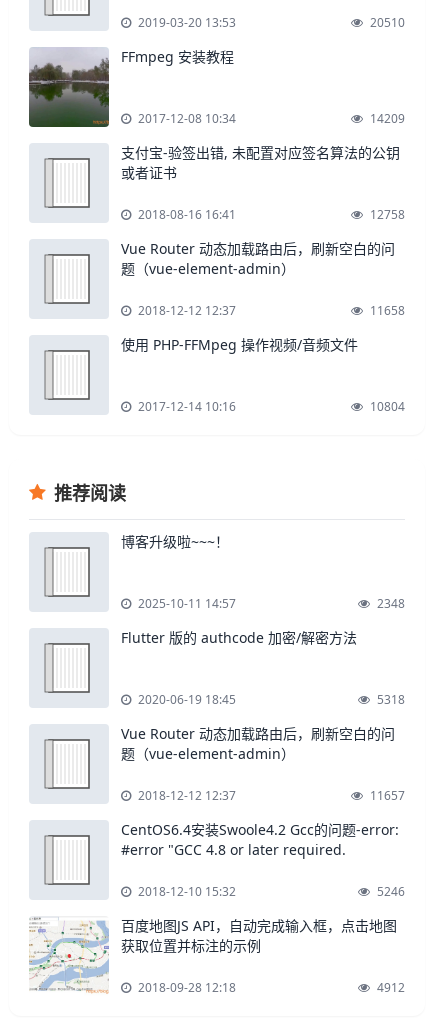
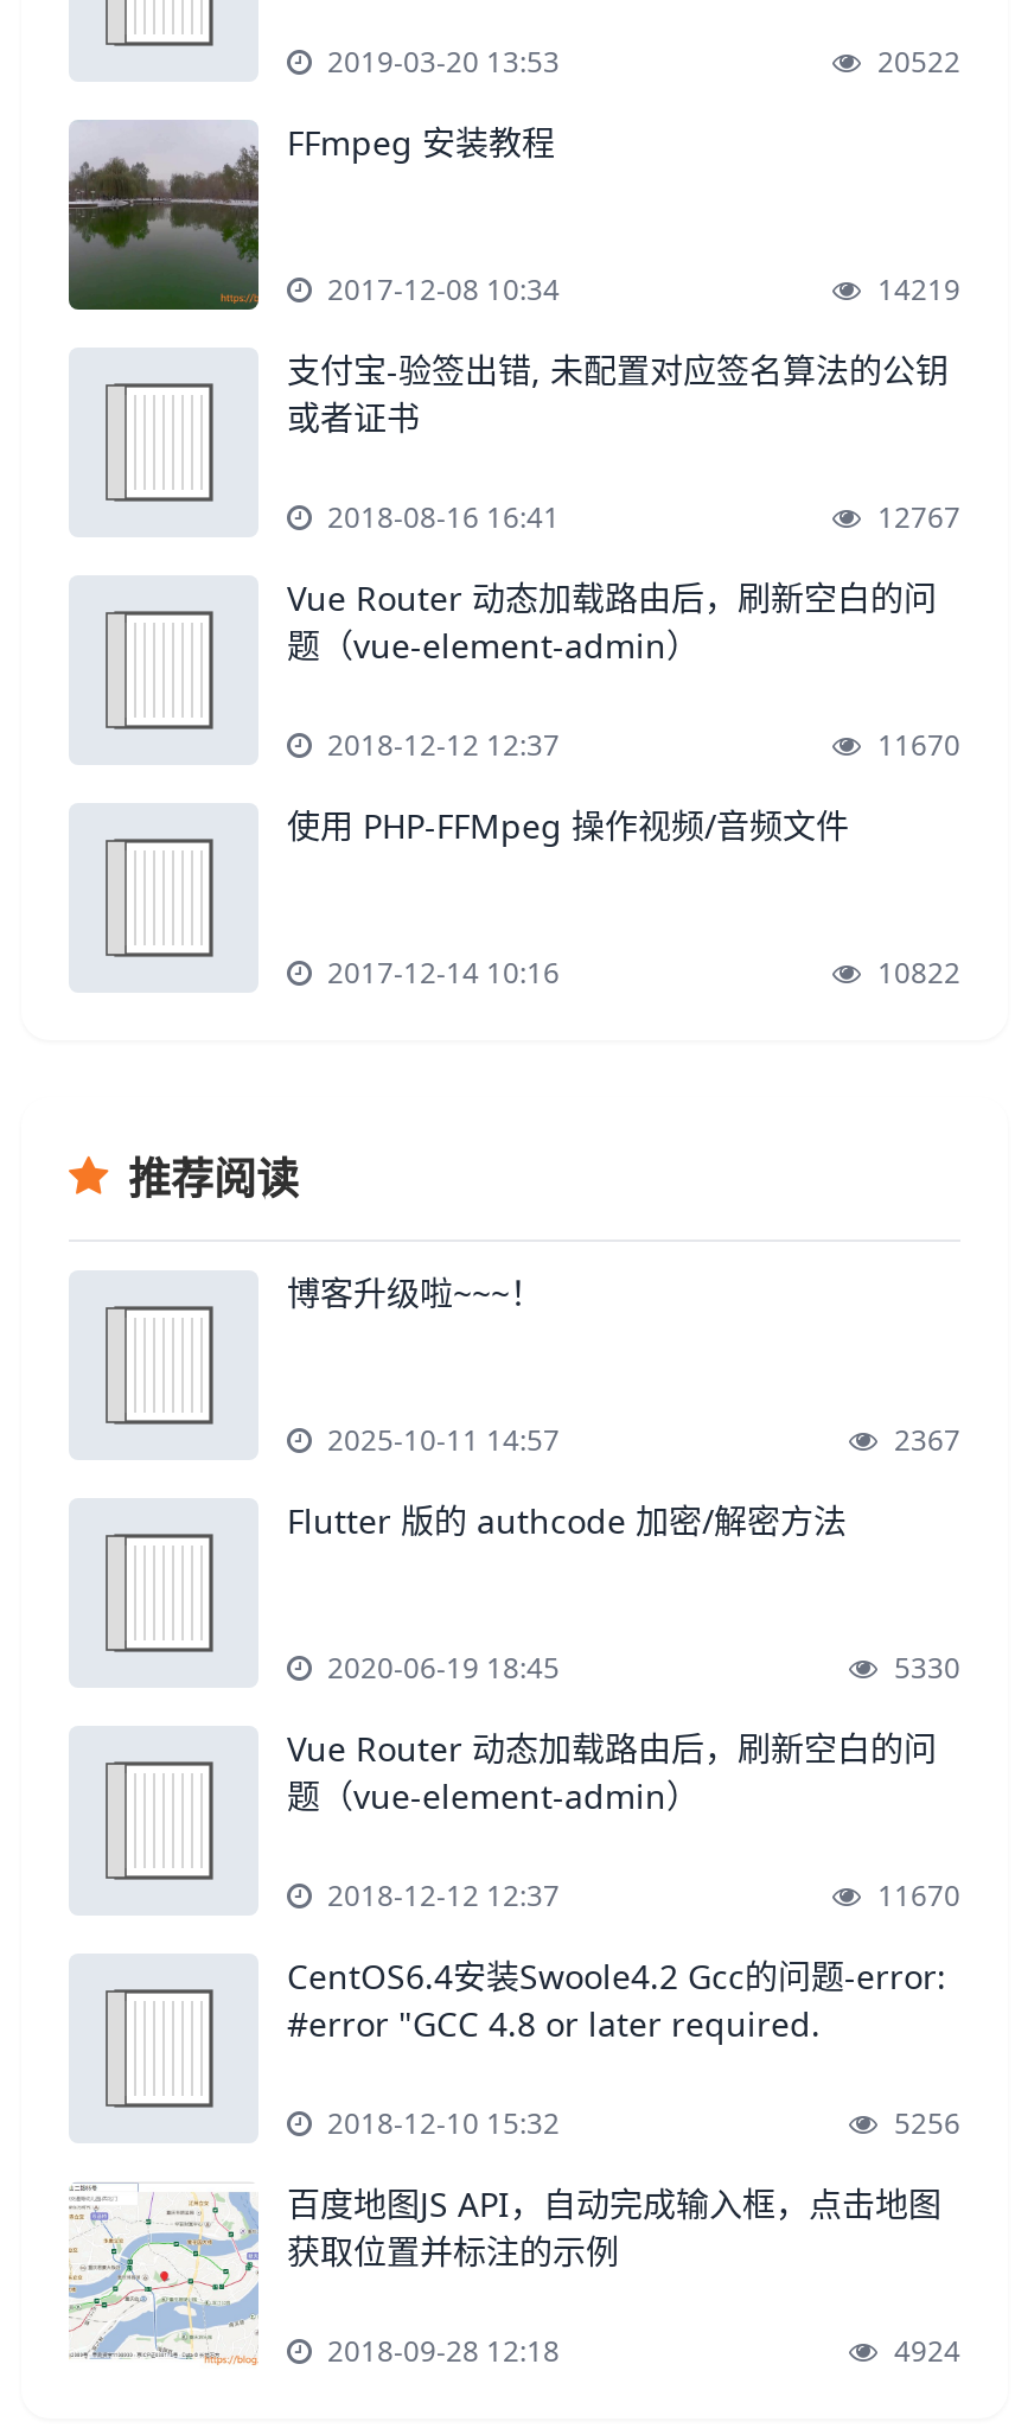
[367,14,405,31] 20510 -> [870,42,960,82] 20522
[367,110,405,127] 14209 -> [870,269,960,310] 14219
[367,206,405,223] 12758 -> [870,497,960,537] 12767
[367,302,405,319] 11658 -> [870,725,960,765] 11670
[367,398,405,415] 10804 -> [870,952,960,993] 10822
[374,595,405,612] 2348 -> [887,1420,960,1460] 2367
[374,691,405,708] 5318 -> [887,1648,960,1688] 5330
[367,787,405,804] 11657 -> [870,1875,960,1916] 11670
[374,883,405,900] 5246 -> [887,2103,960,2143] 5256
[374,979,405,996] 4912 -> [887,2331,960,2371] 4924

